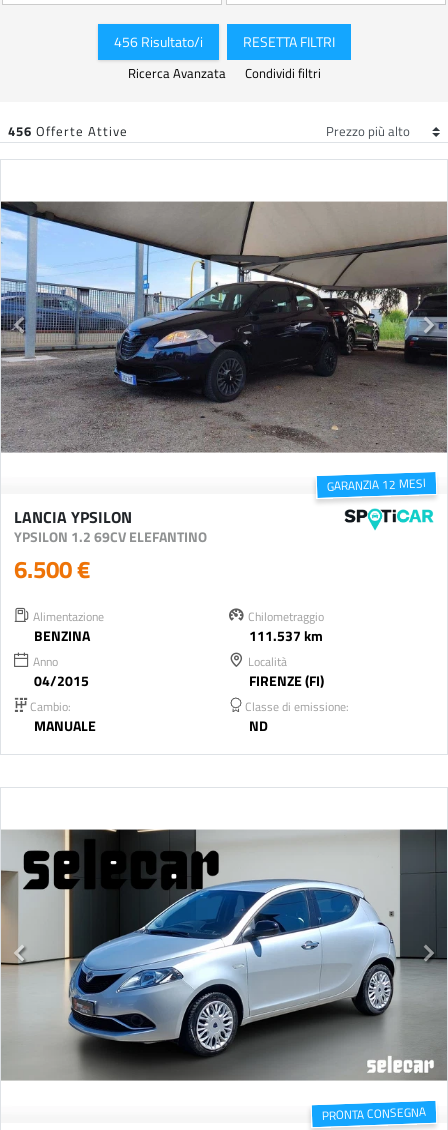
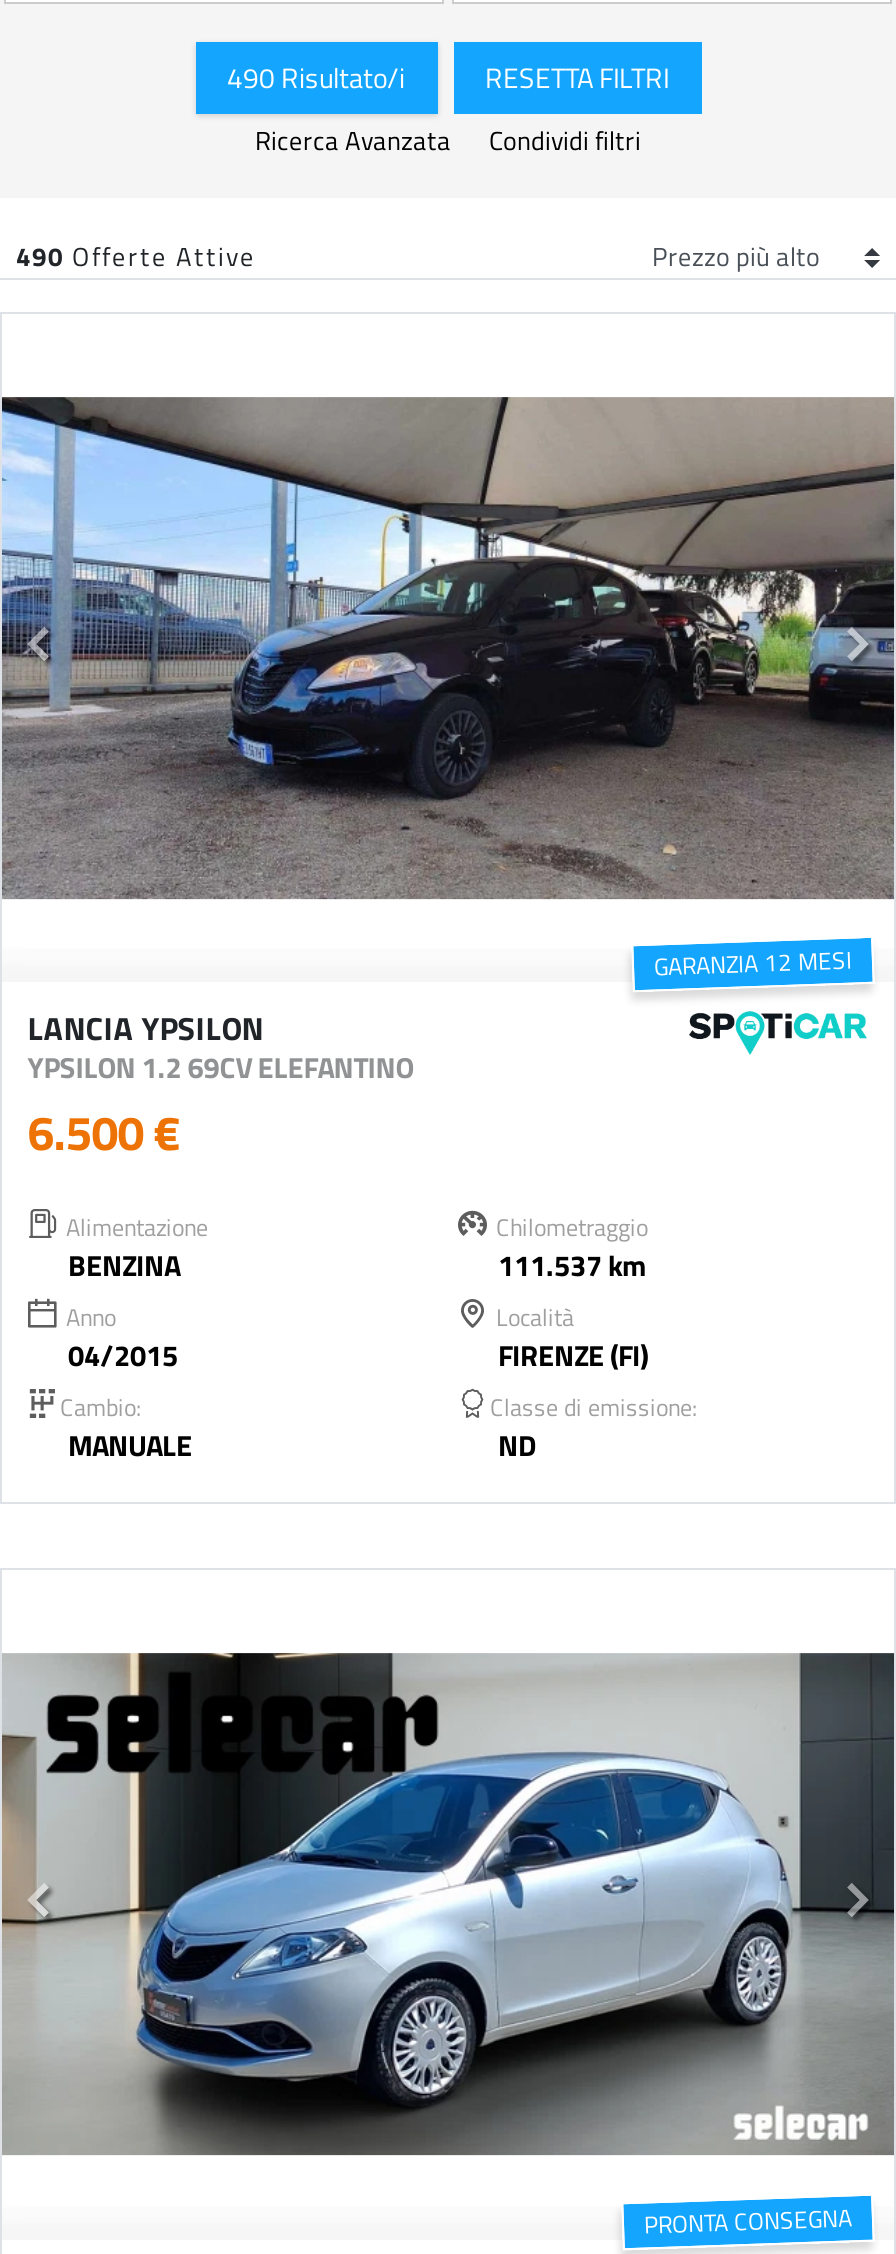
[113,32,202,51] 456 Risultato/i -> [227,59,405,97] 490 Risultato/i
[8,122,128,140] 456 Offerte Attive -> [16,238,256,274] 490 Offerte Attive

